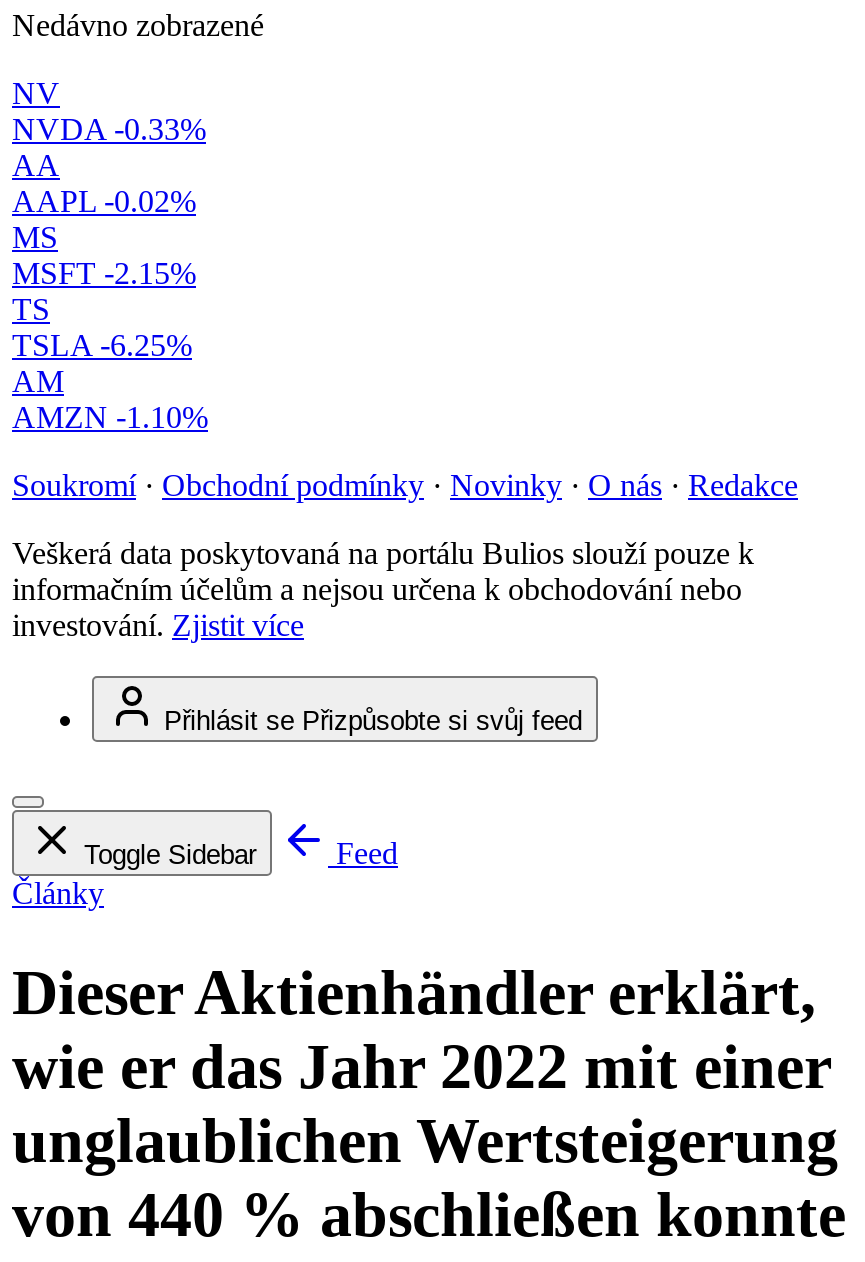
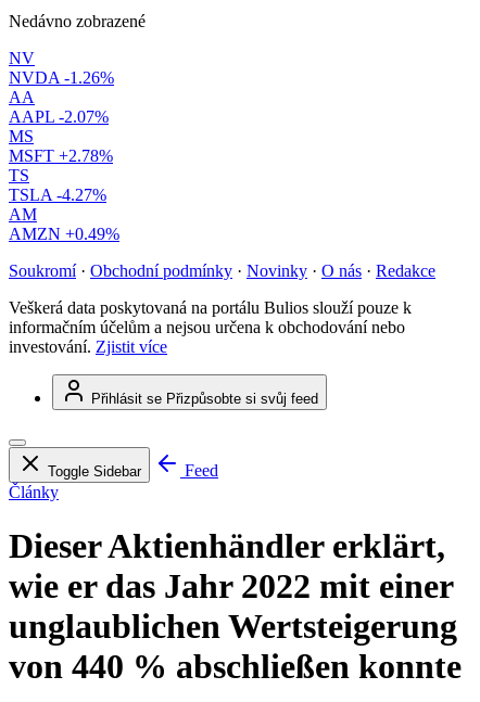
[12,112,206,146] NVDA -0.33% -> [9,68,114,87] NVDA -1.26%
[12,184,196,218] AAPL -0.02% -> [9,108,109,126] AAPL -2.07%
[12,256,196,290] MSFT -2.15% -> [9,147,113,165] MSFT +2.78%
[12,328,192,362] TSLA -6.25% -> [9,186,106,204] TSLA -4.27%
[12,400,208,434] AMZN -1.10% -> [9,225,119,243] AMZN +0.49%

